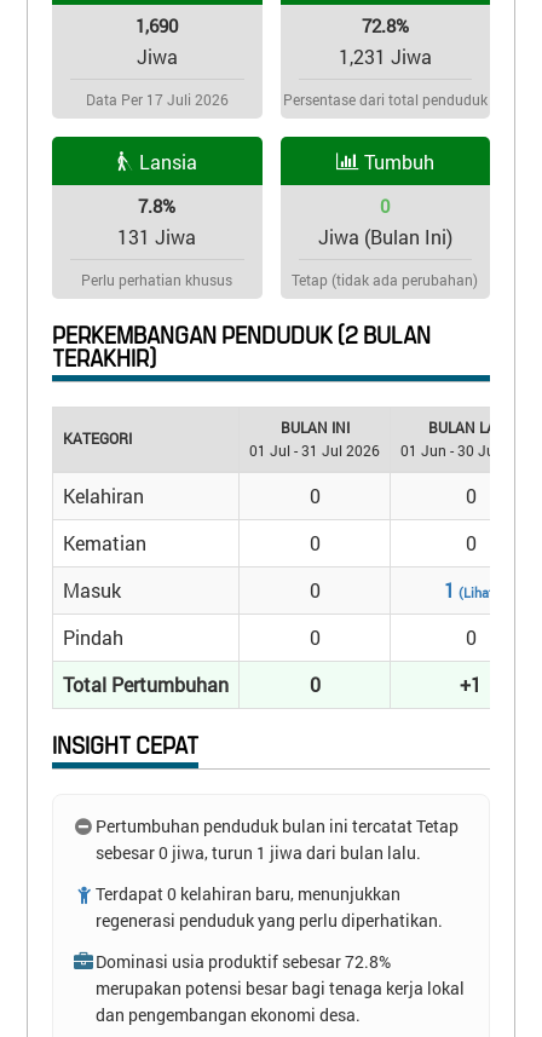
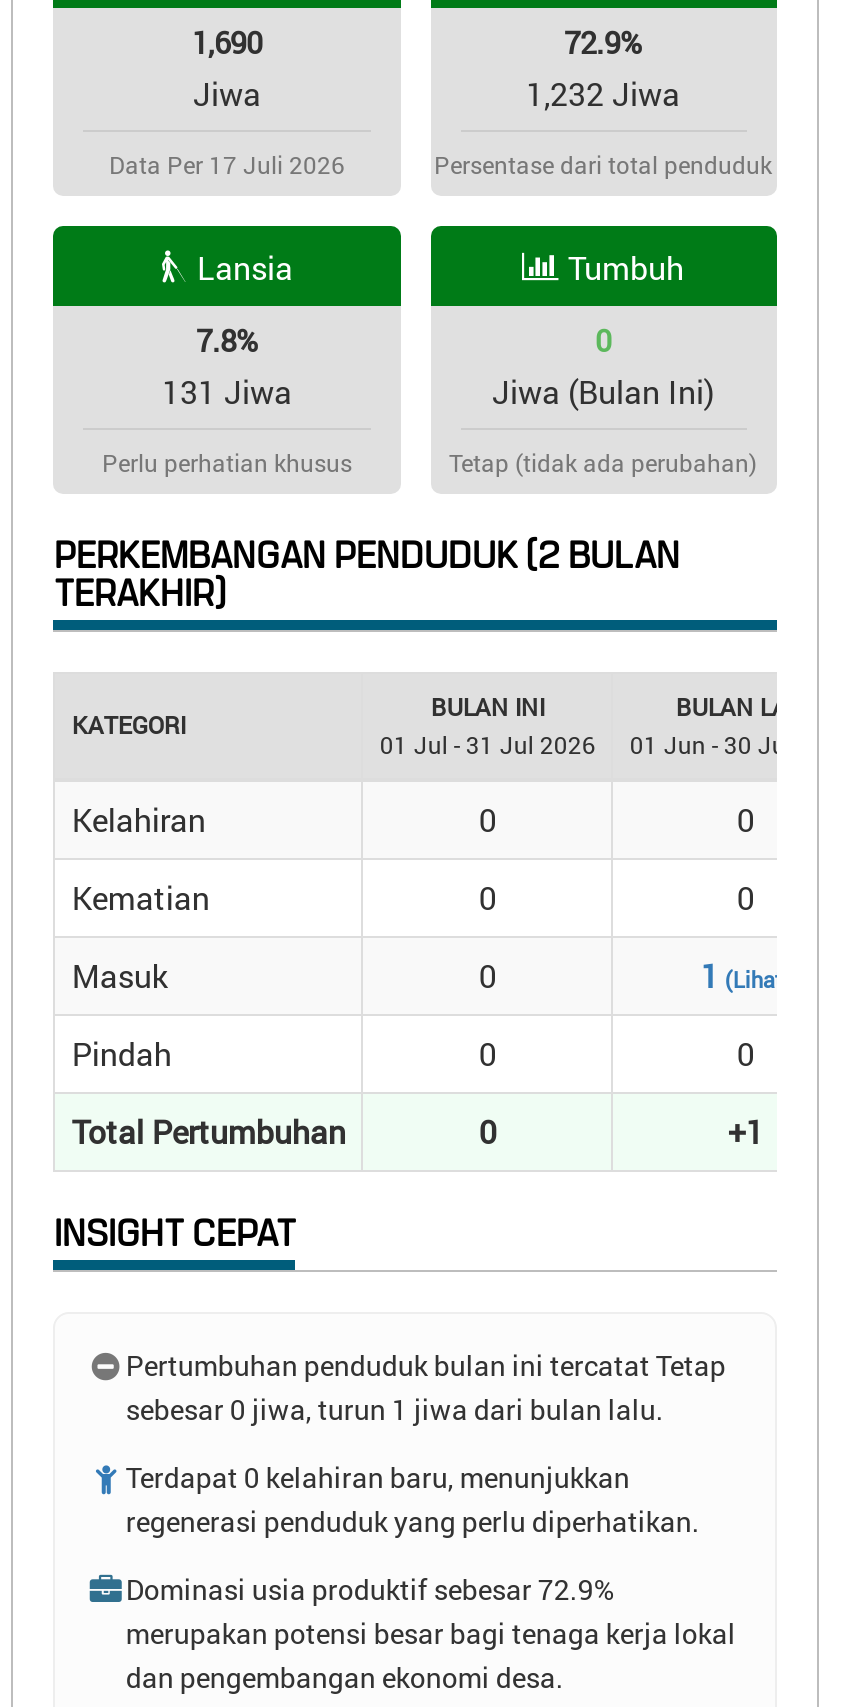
[361,14,408,38] 72.8% -> [564,22,642,62] 72.9%
[338,44,431,69] 1,231 Jiwa -> [526,72,680,114] 1,232 Jiwa
[96,950,391,973] Dominasi usia produktif sebesar 72.8% -> [126,1570,614,1608] Dominasi usia produktif sebesar 72.9%

